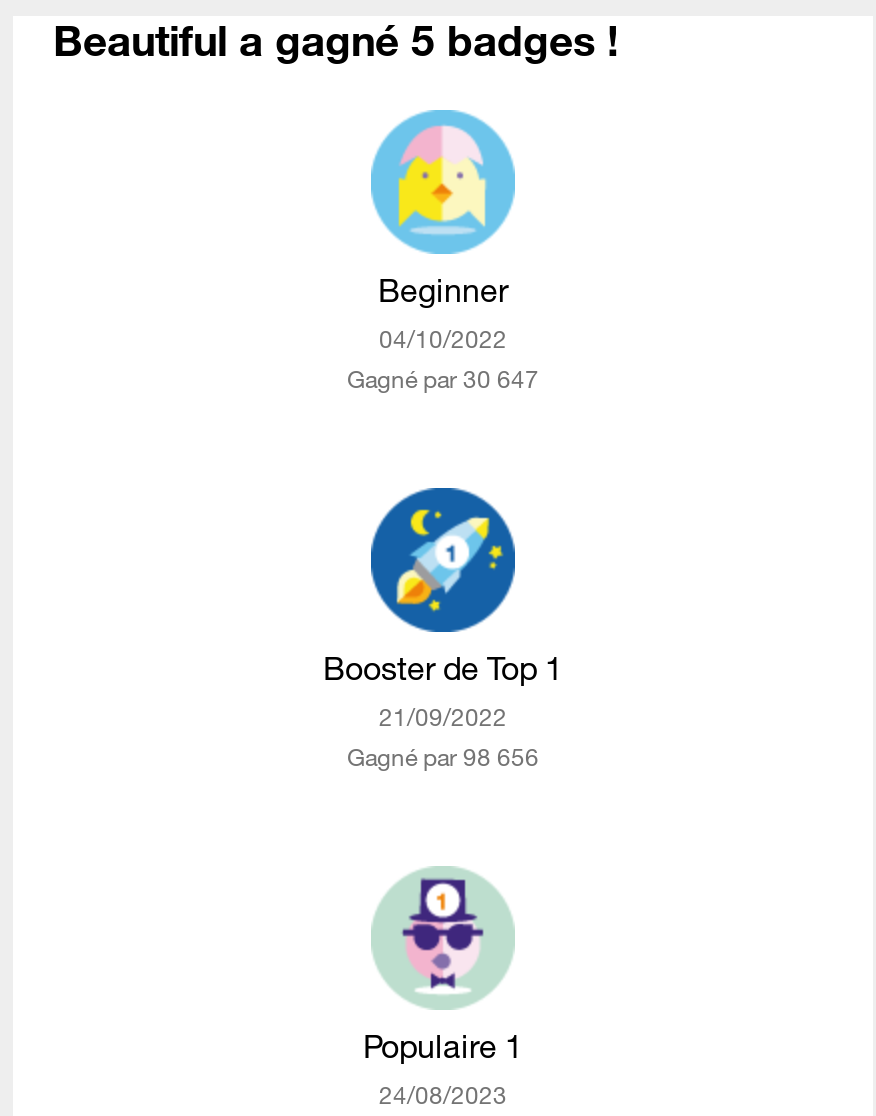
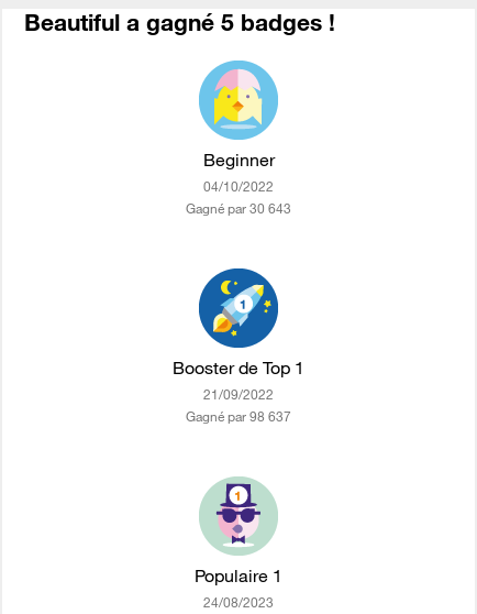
[347,362,539,394] Gagné par 30 647 -> [186,199,291,217] Gagné par 30 643
[347,740,539,772] Gagné par 98 656 -> [186,407,291,425] Gagné par 98 637

